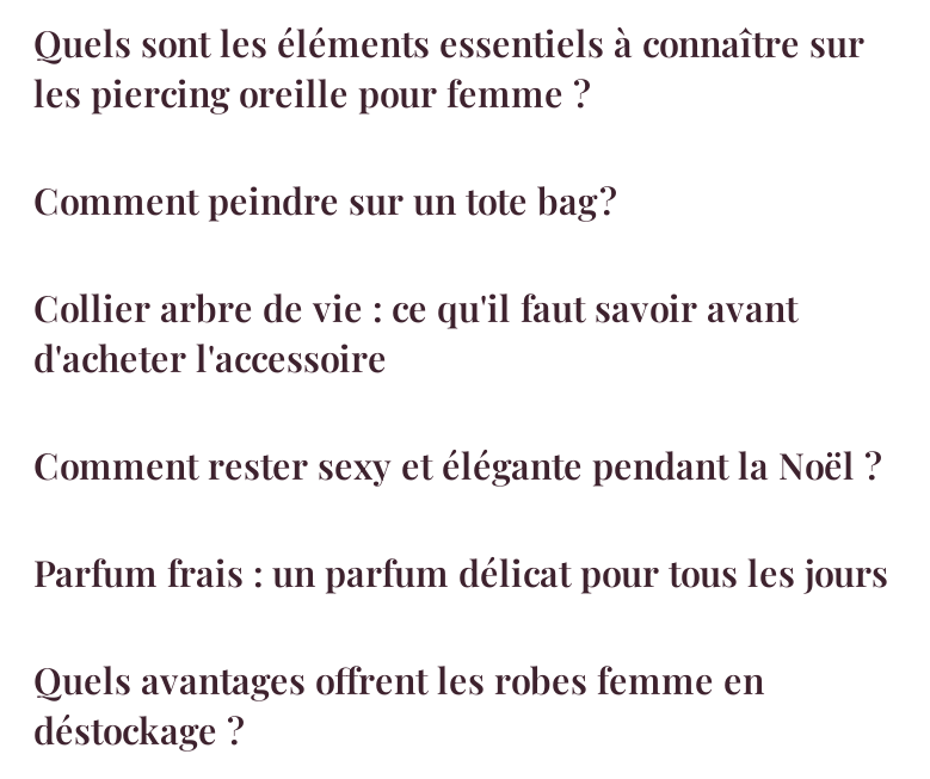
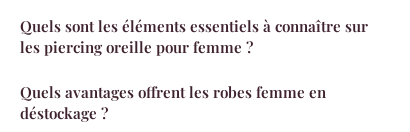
[33,177,888,597] Comment peindre sur un tote bag ? | Collier arbre de vie : ce qu'il faut savoir avant | d'acheter l'accessoire | Comment rester sexy et élégante pendant la Noël ? | Parfum frais : un parfum délicat pour tous les jours -> none

